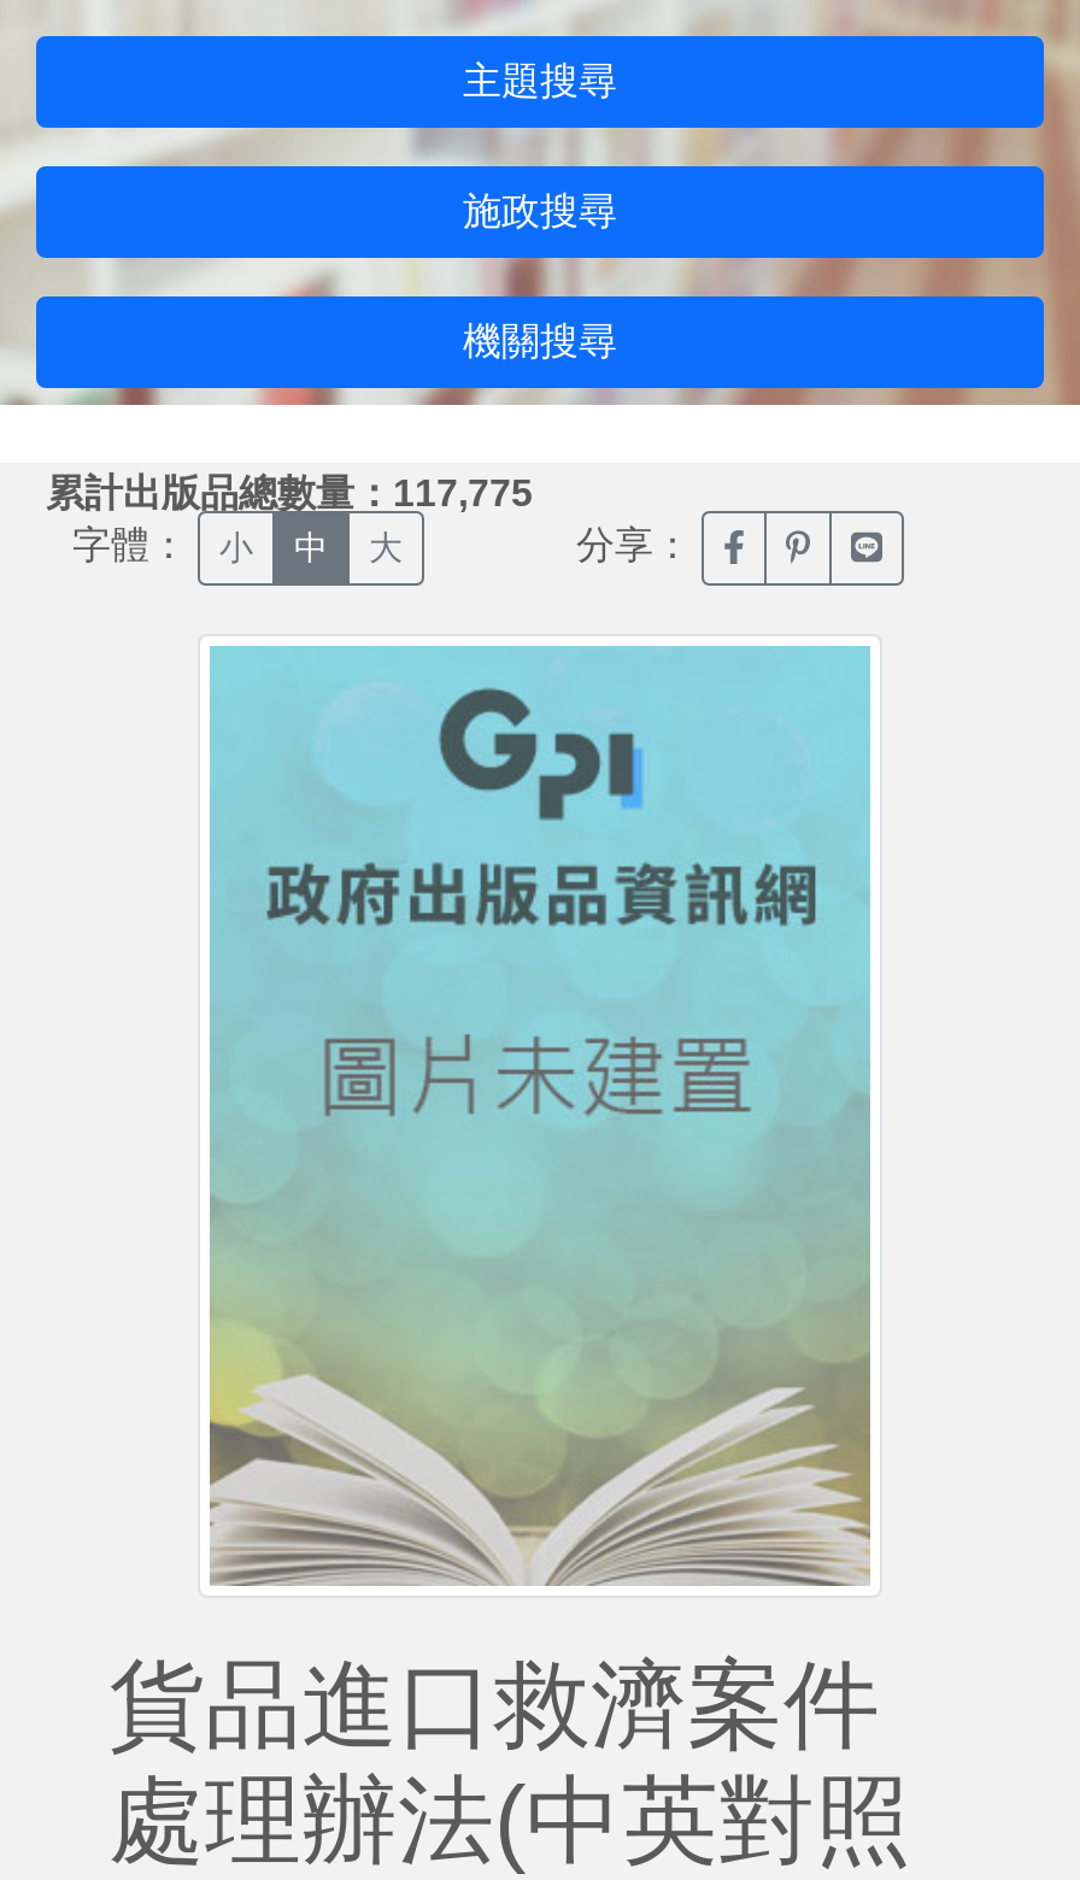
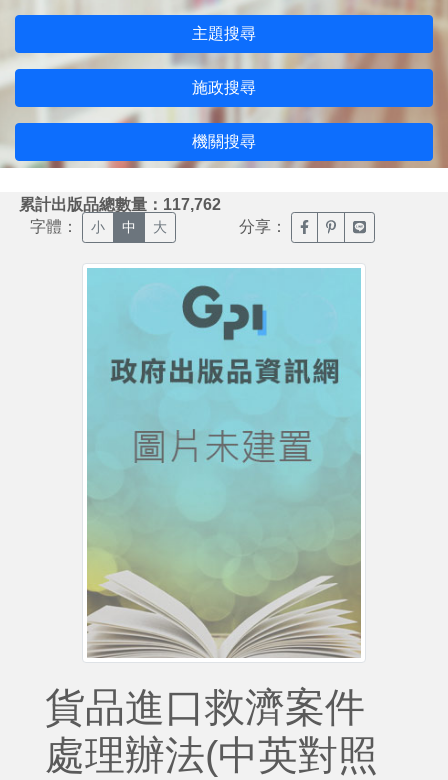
[46,471,533,512] 累計出版品總數量：117,775 -> [19,196,221,213] 累計出版品總數量：117,762

